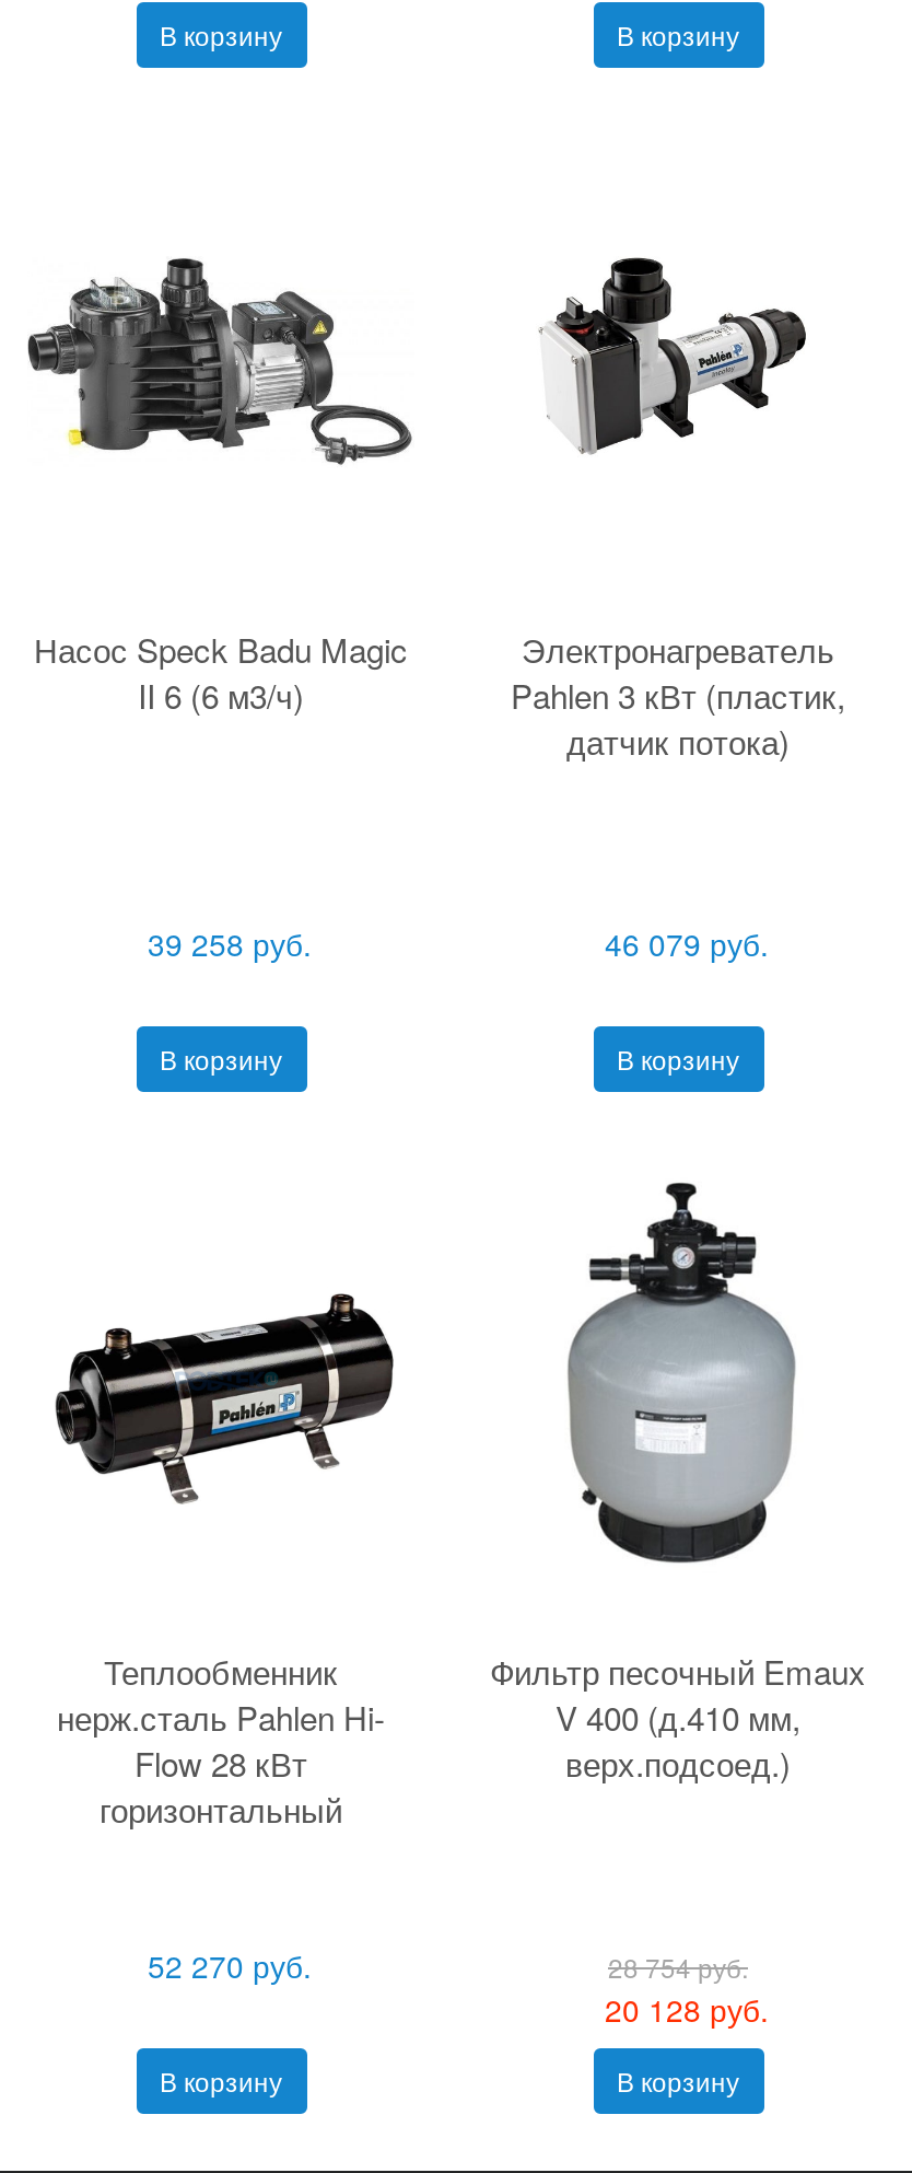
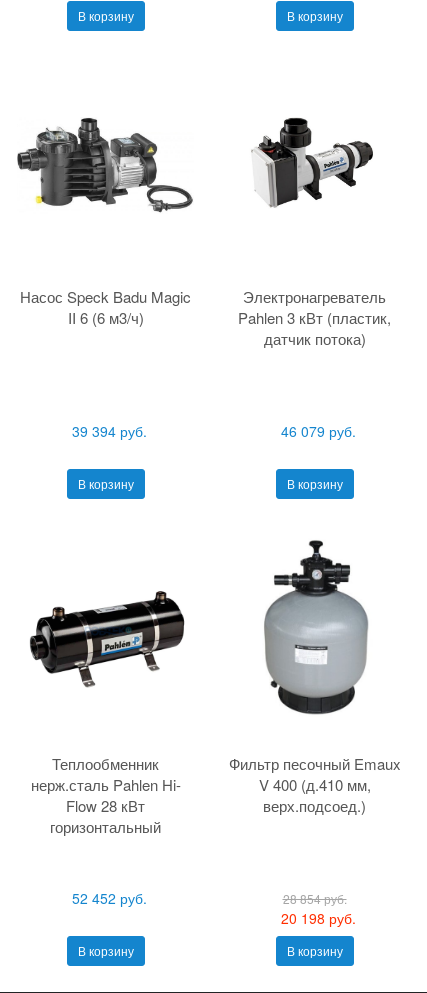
[148,920,312,964] 39 258 руб. -> [72,421,147,441] 39 394 руб.
[148,1943,312,1987] 52 270 руб. -> [72,888,147,908] 52 452 руб.
[608,1948,748,1985] 28 754 руб. -> [282,890,346,907] 28 854 руб.
[605,1987,769,2031] 20 128 руб. -> [281,908,356,928] 20 198 руб.

